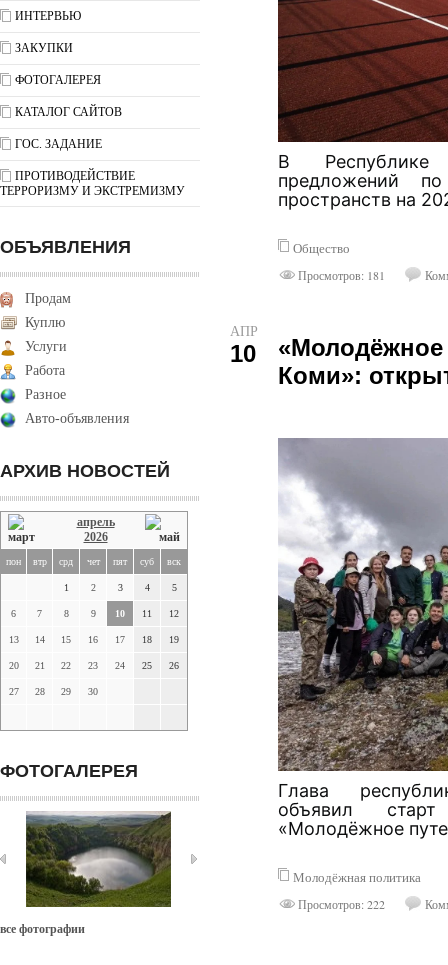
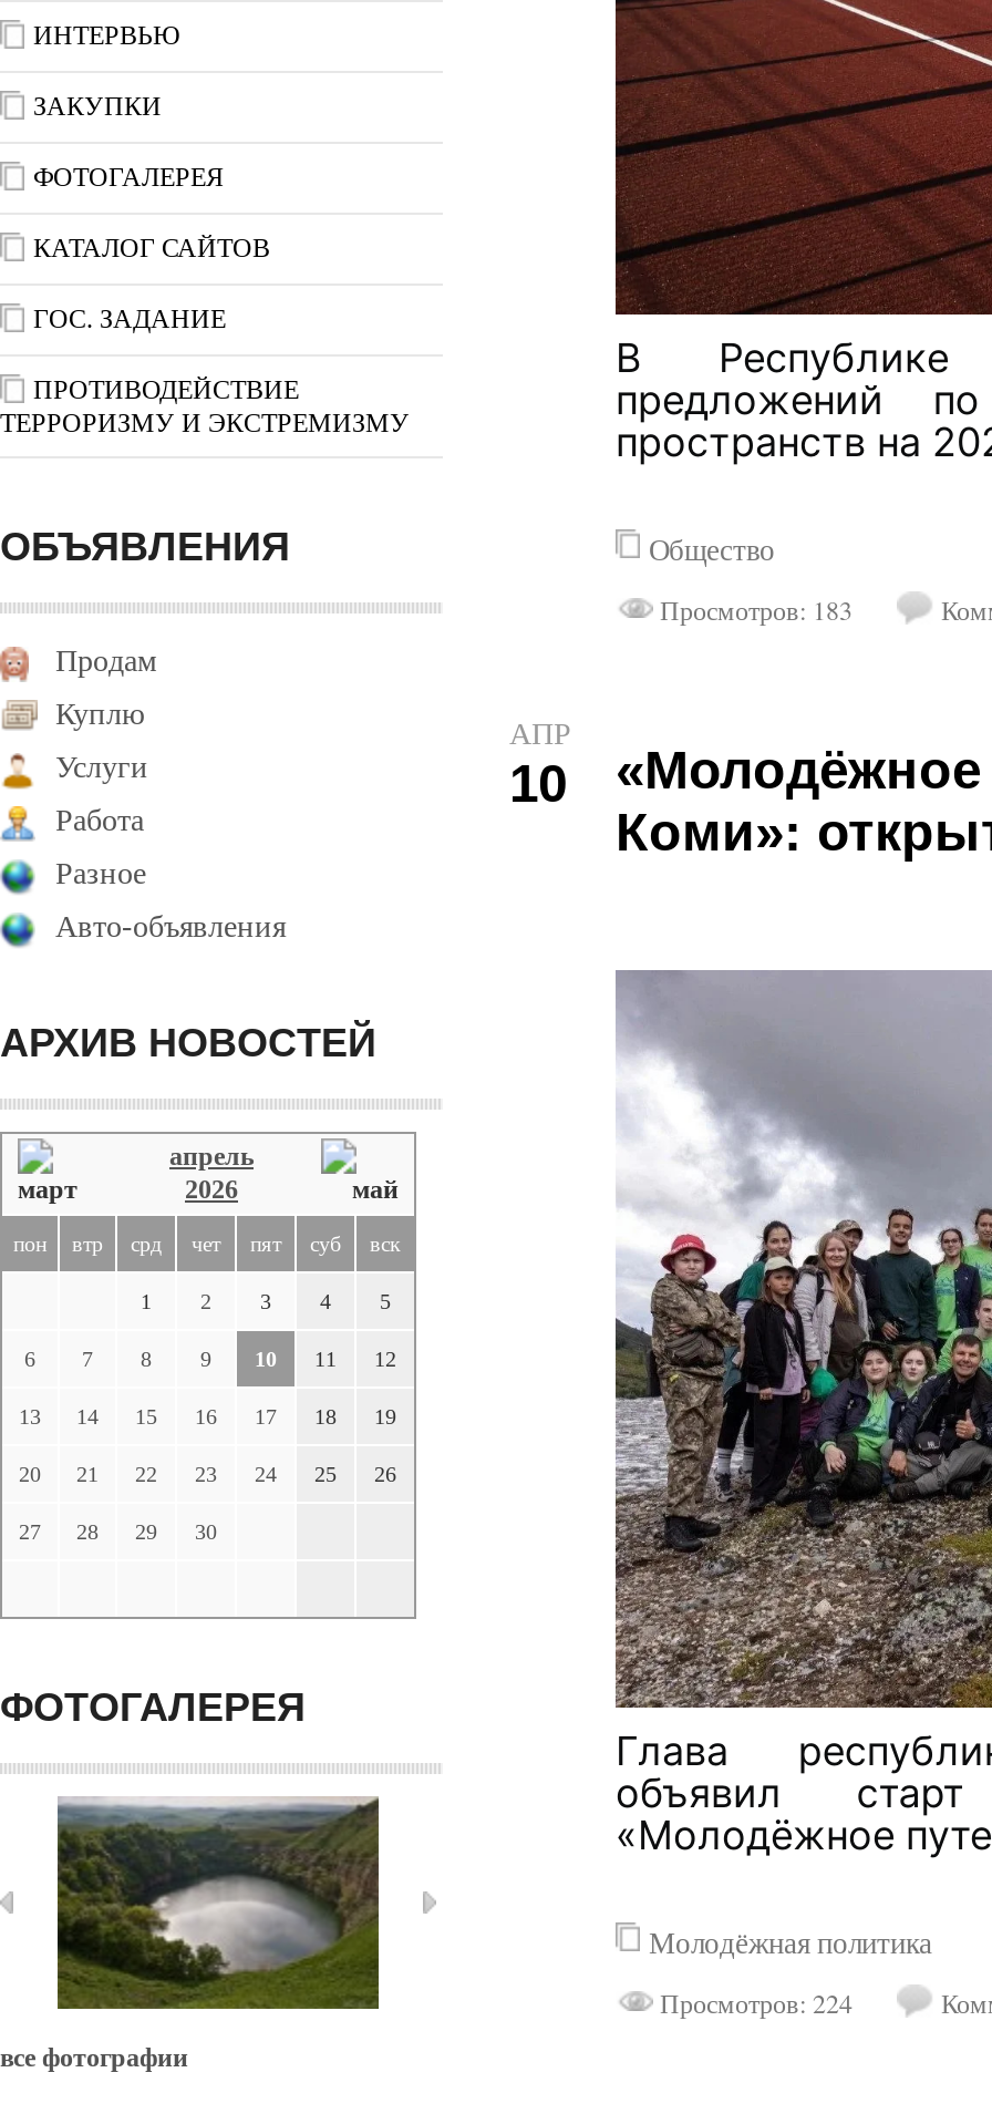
[298,267,385,283] Просмотров: 181 -> [660,591,852,627] Просмотров: 183
[298,896,385,912] Просмотров: 222 -> [660,1984,852,2020] Просмотров: 224

